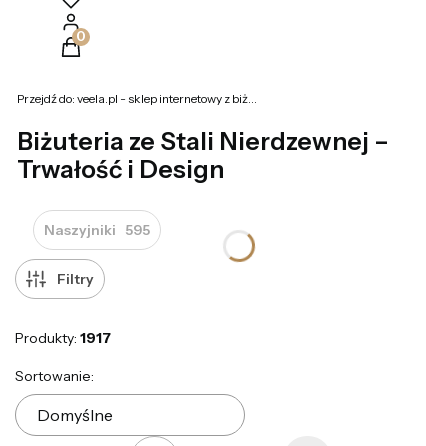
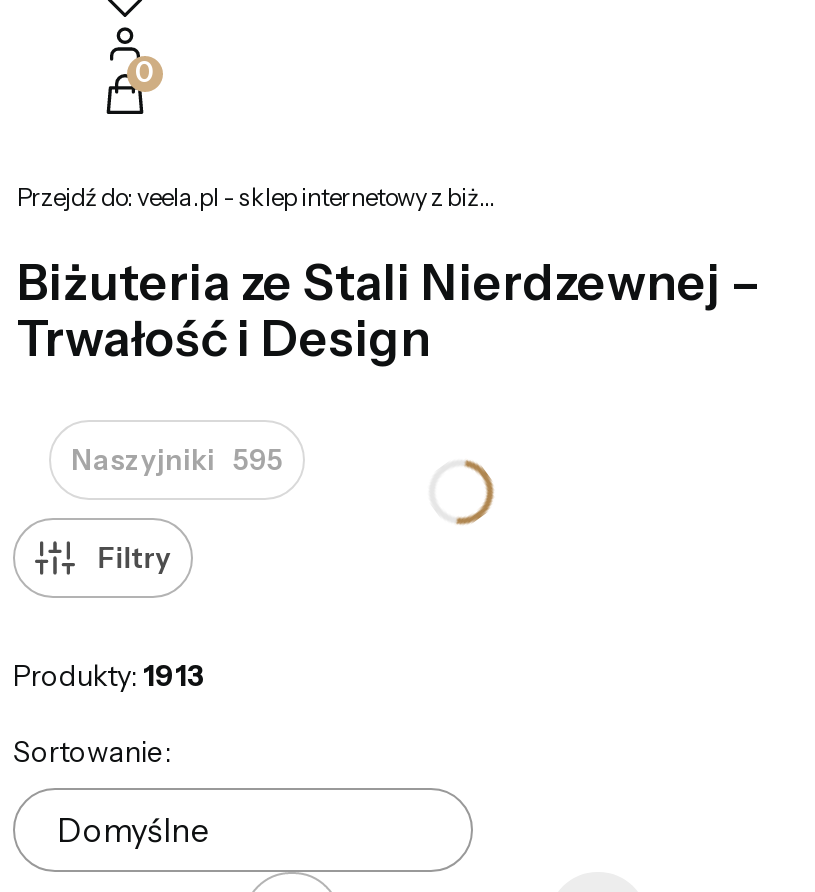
[15,329,111,347] Produkty: 1917 -> [13,658,203,694] Produkty: 1913

